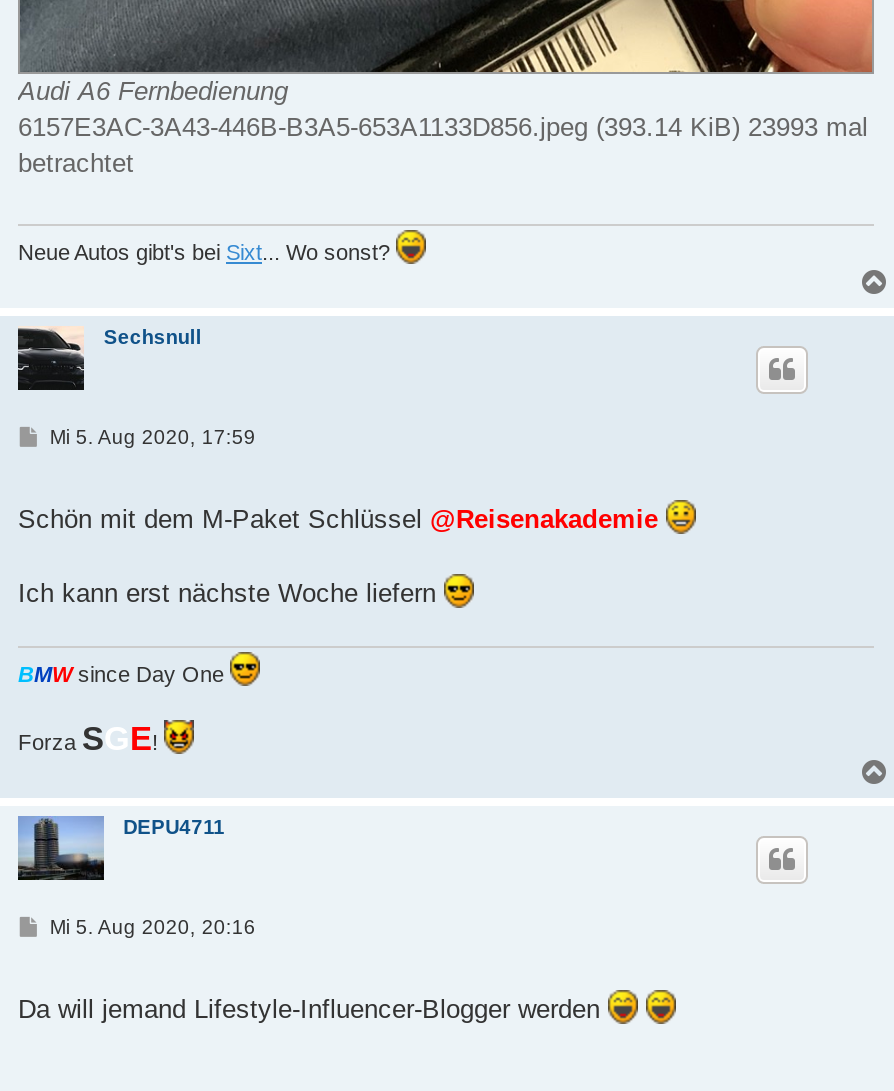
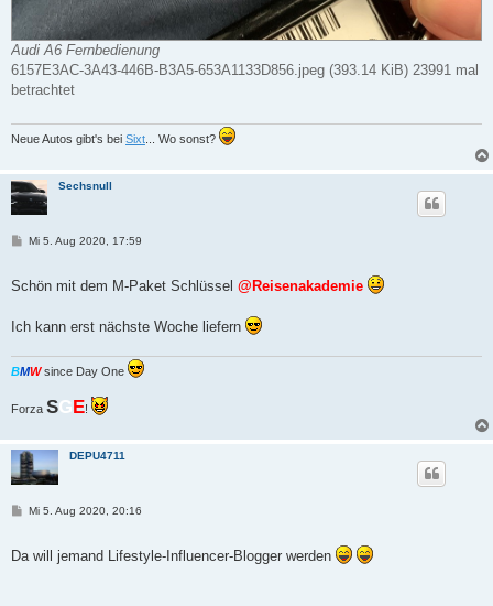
[18,111,868,141] 6157E3AC-3A43-446B-B3A5-653A1133D856.jpeg (393.14 KiB) 23993 mal -> [11,61,479,78] 6157E3AC-3A43-446B-B3A5-653A1133D856.jpeg (393.14 KiB) 23991 mal

